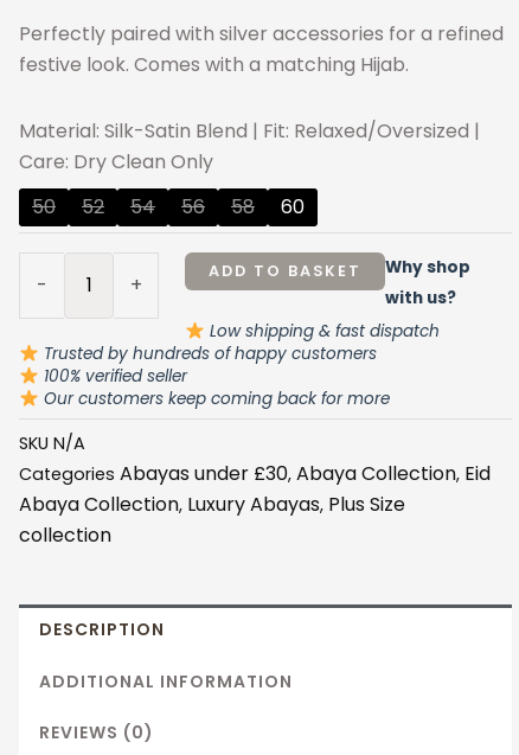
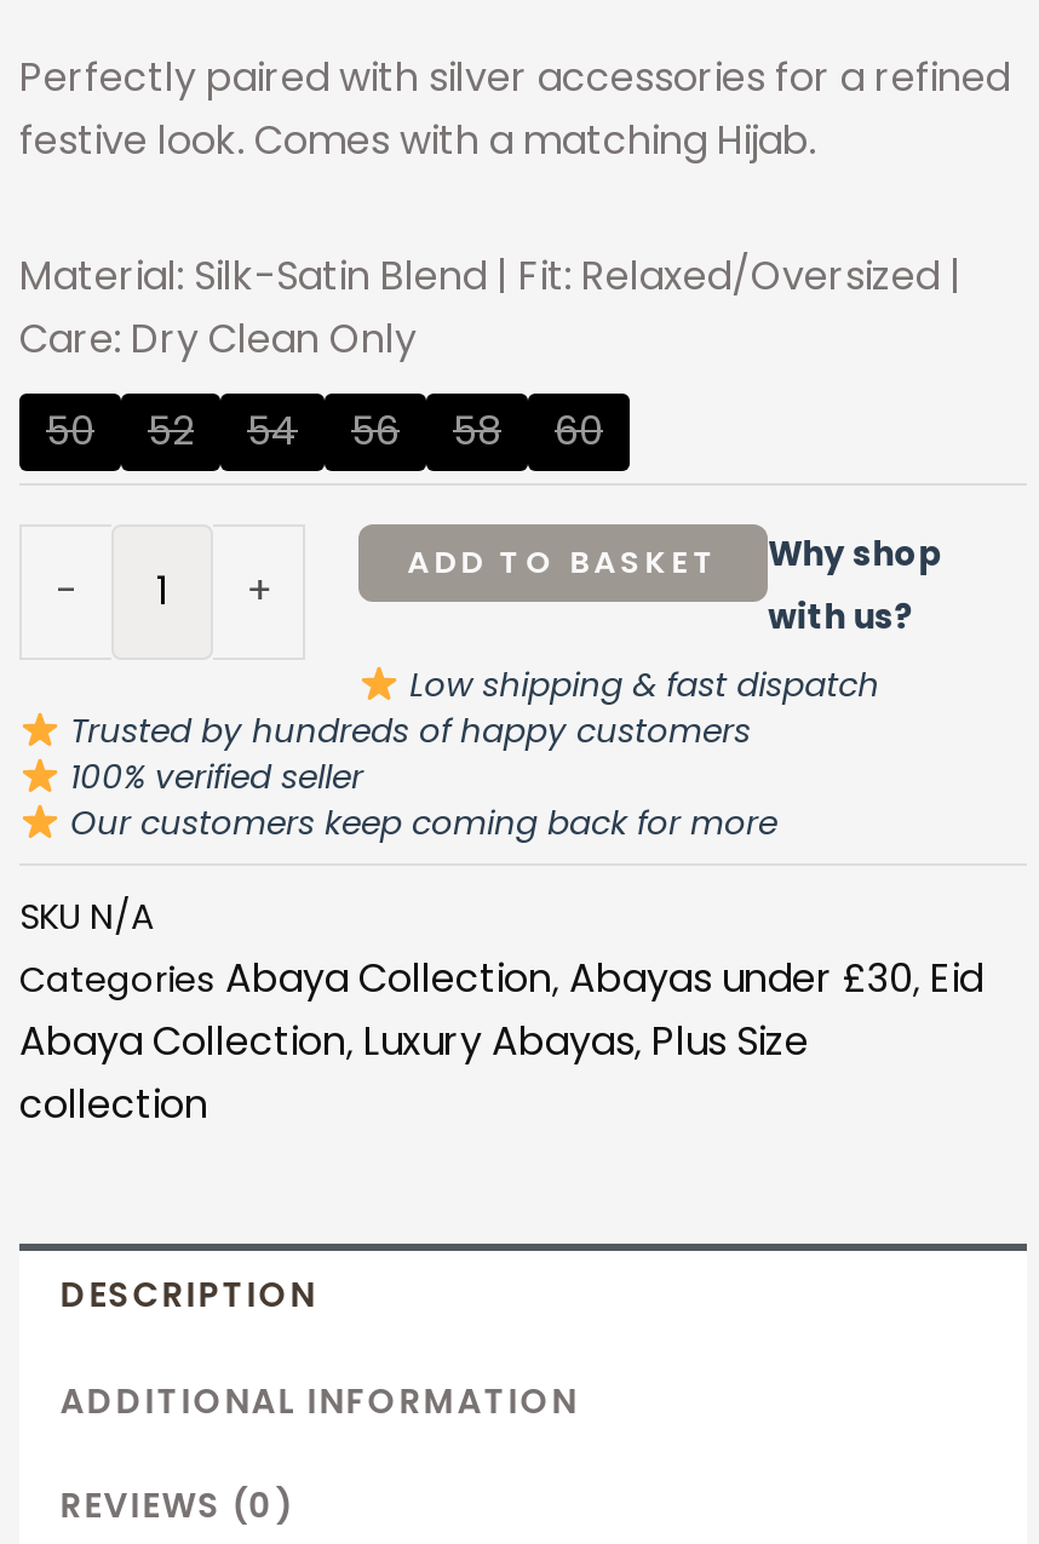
[19,460,491,488] Categories Abayas under £30, Abaya Collection, Eid -> [19,949,983,1005] Categories Abaya Collection, Abayas under £30, Eid

